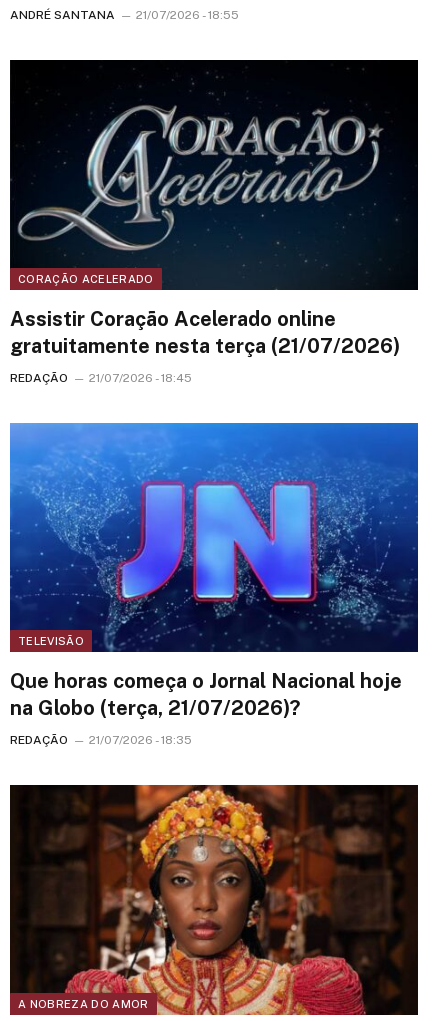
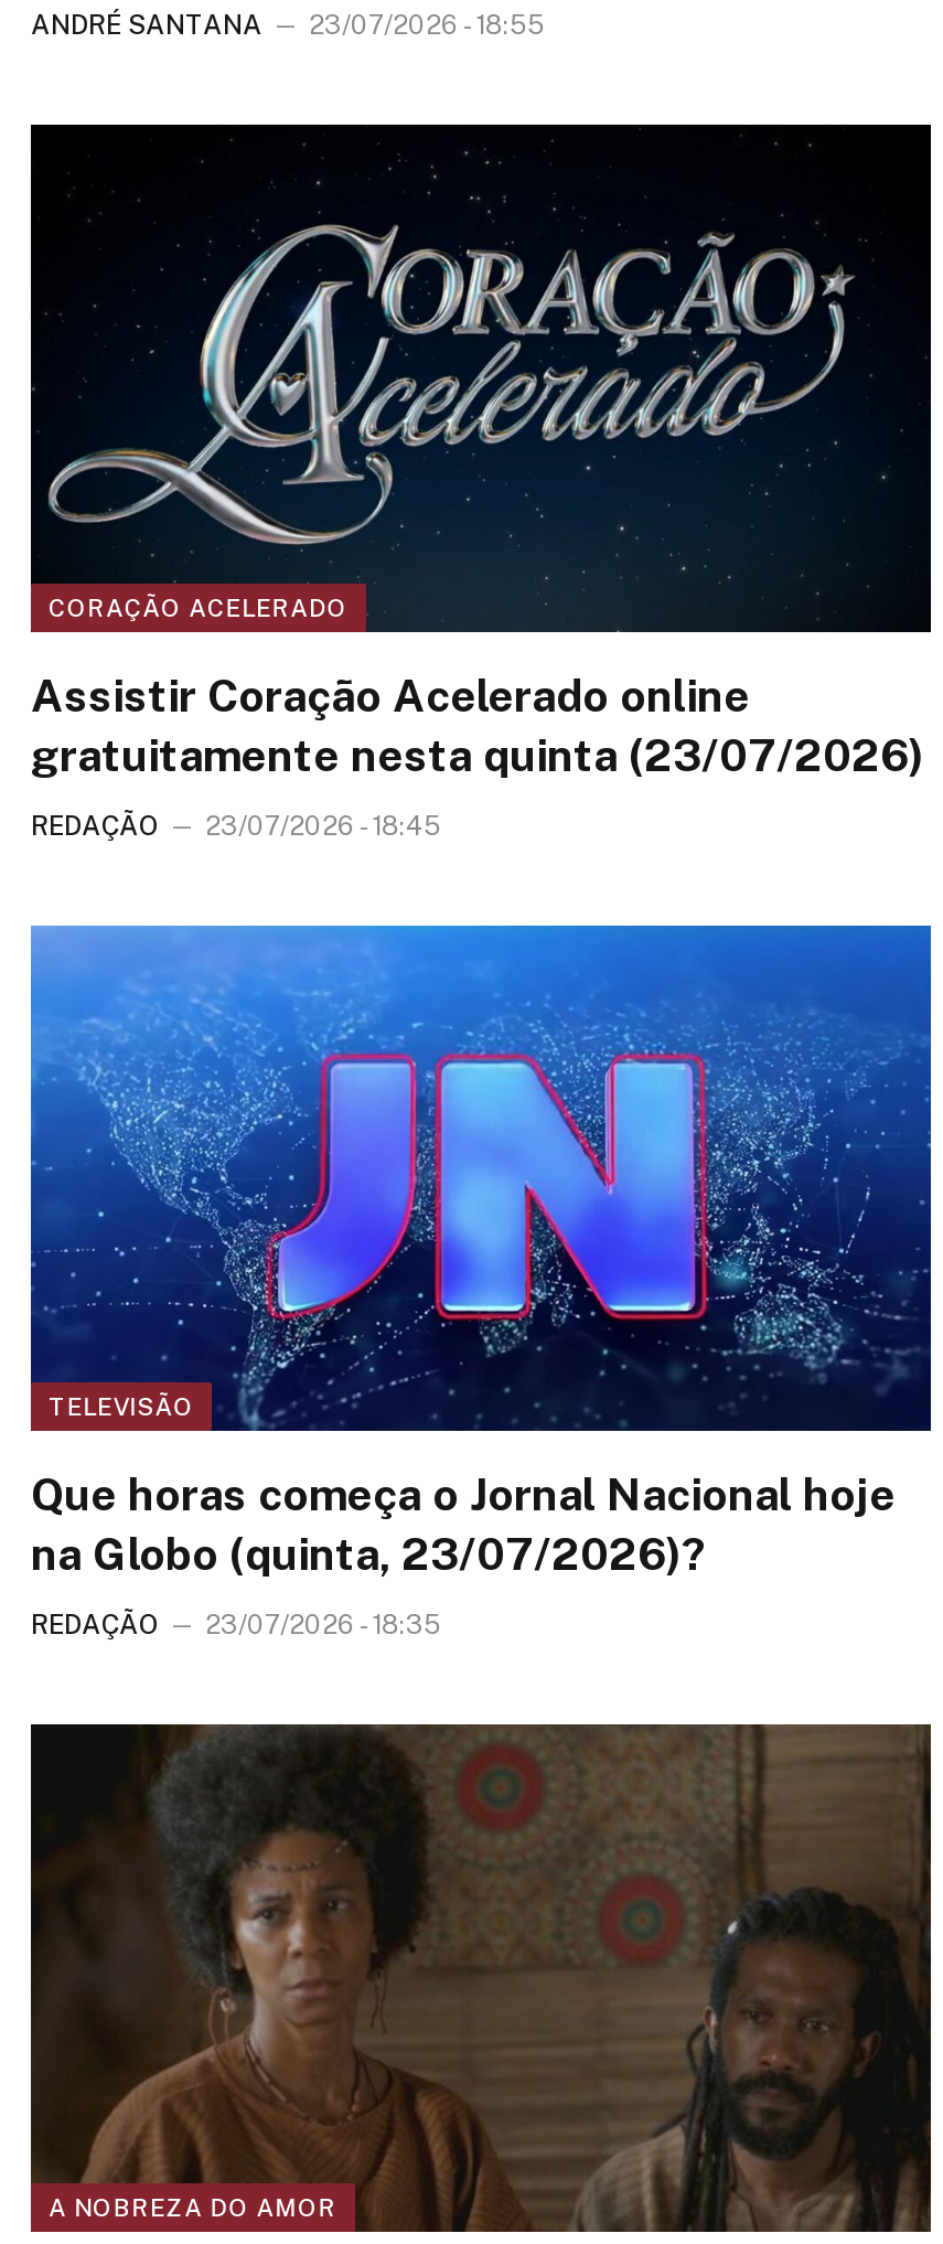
[10,8,239,22] ANDRÉ SANTANA 21/07/2026 - 18:55 -> [31,10,545,41] ANDRÉ SANTANA 23/07/2026 - 18:55
[10,333,400,357] gratuitamente nesta terça (21/07/2026) -> [31,728,924,781] gratuitamente nesta quinta (23/07/2026)
[10,370,192,384] REDAÇÃO 21/07/2026 - 18:45 -> [31,810,441,841] REDAÇÃO 23/07/2026 - 18:45
[10,696,300,720] na Globo (terça, 21/07/2026)? -> [31,1528,704,1581] na Globo (quinta, 23/07/2026)?
[10,733,192,747] REDAÇÃO 21/07/2026 - 18:35 -> [31,1610,441,1641] REDAÇÃO 23/07/2026 - 18:35
[19,784,417,1016] [image] -> [53,1722,929,2234] [image]

